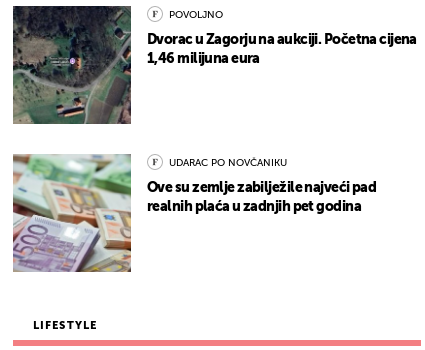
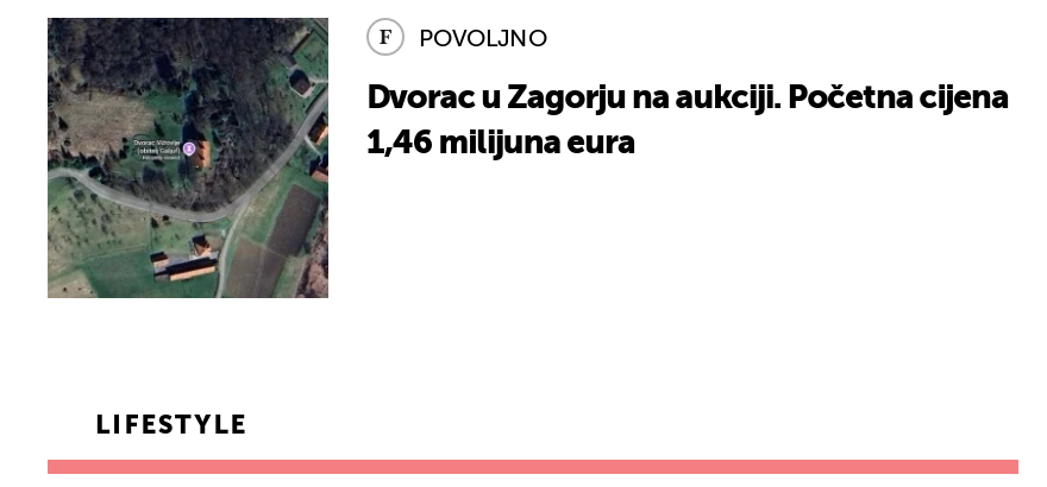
[12,154,376,273] [image] | UDARAC PO NOVČANIKU | Ove su zemlje zabilježile najveći pad | realnih plaća u zadnjih pet godina -> none

